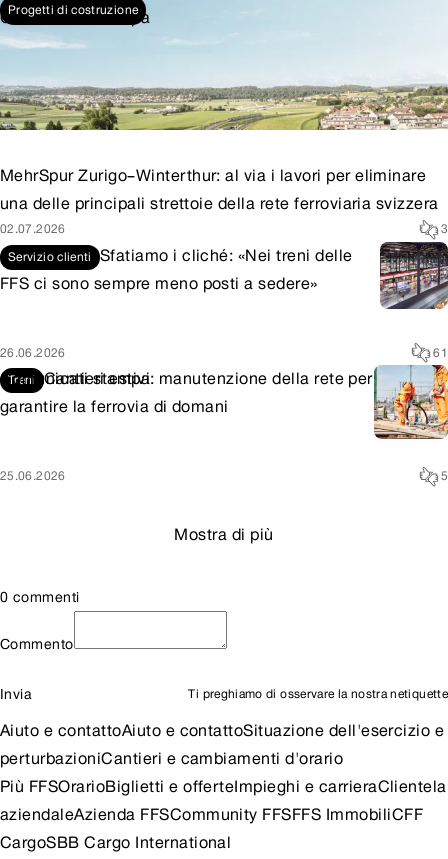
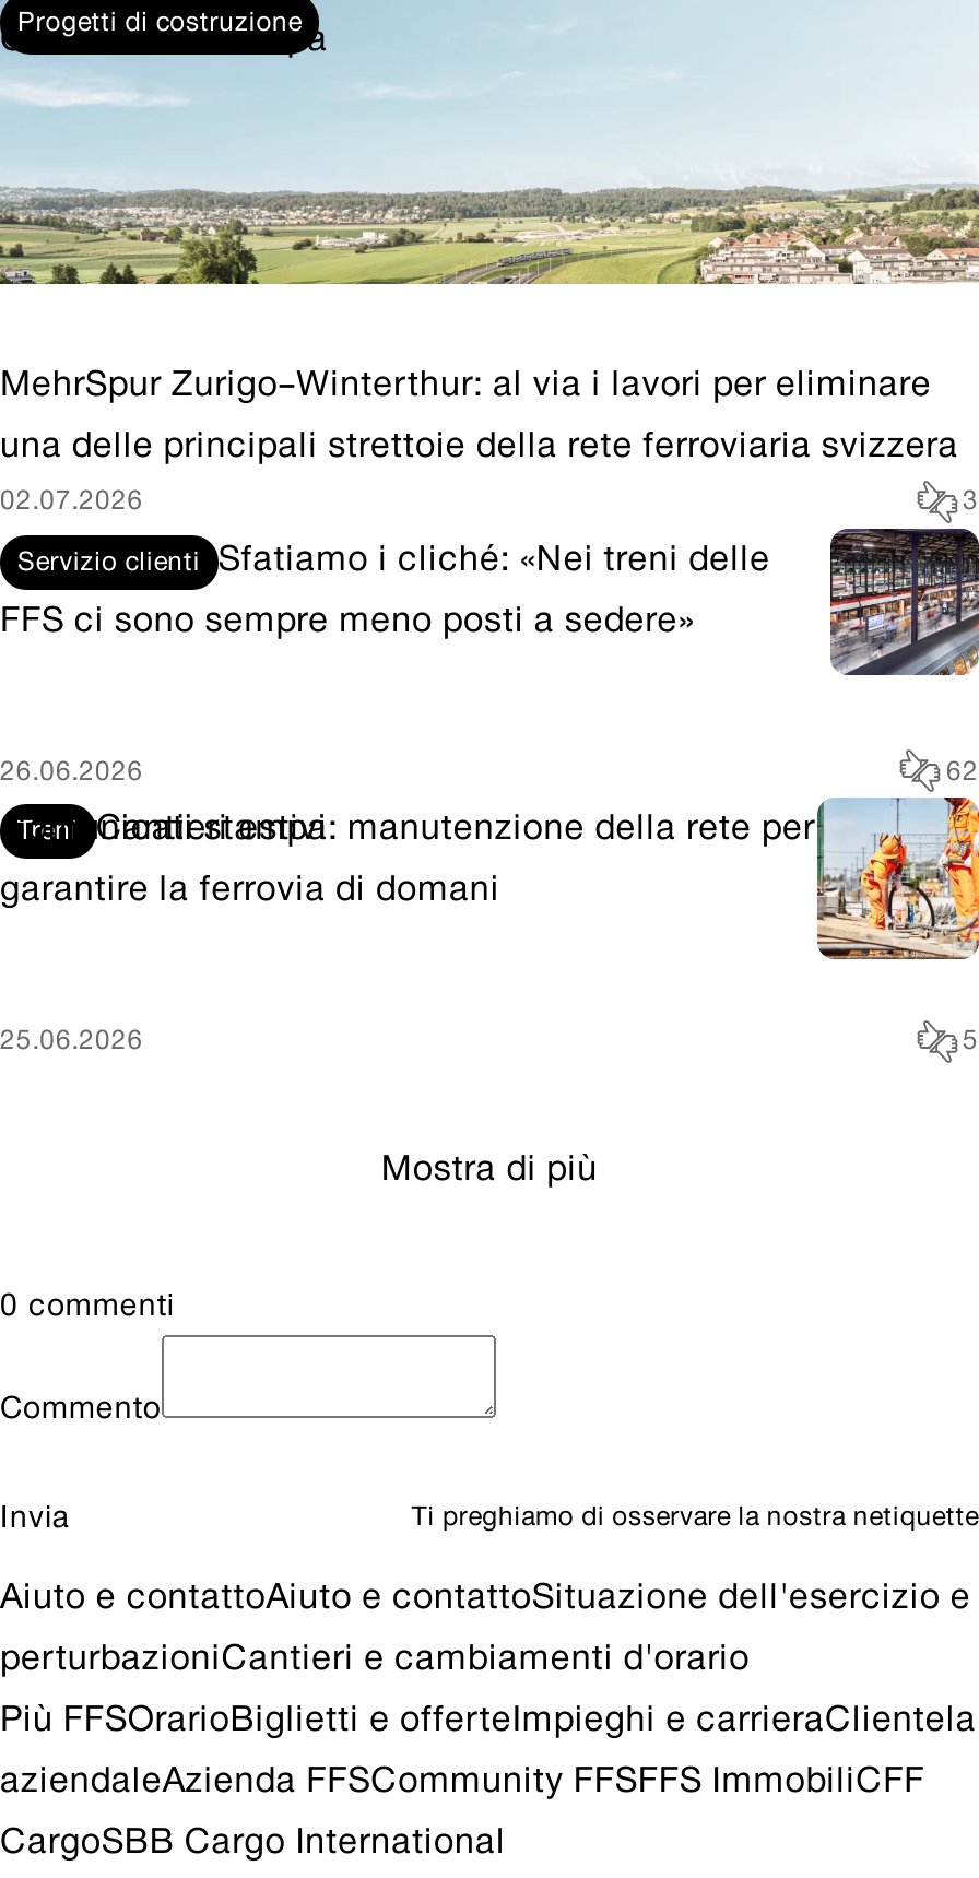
[433,346,448,360] 61 -> [946,755,979,786] 62

